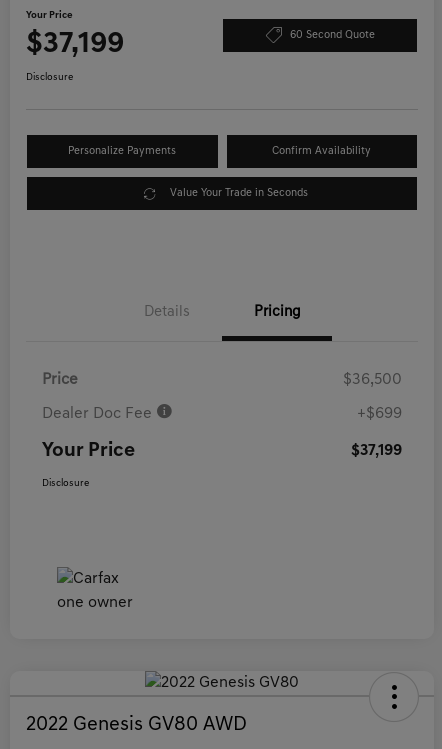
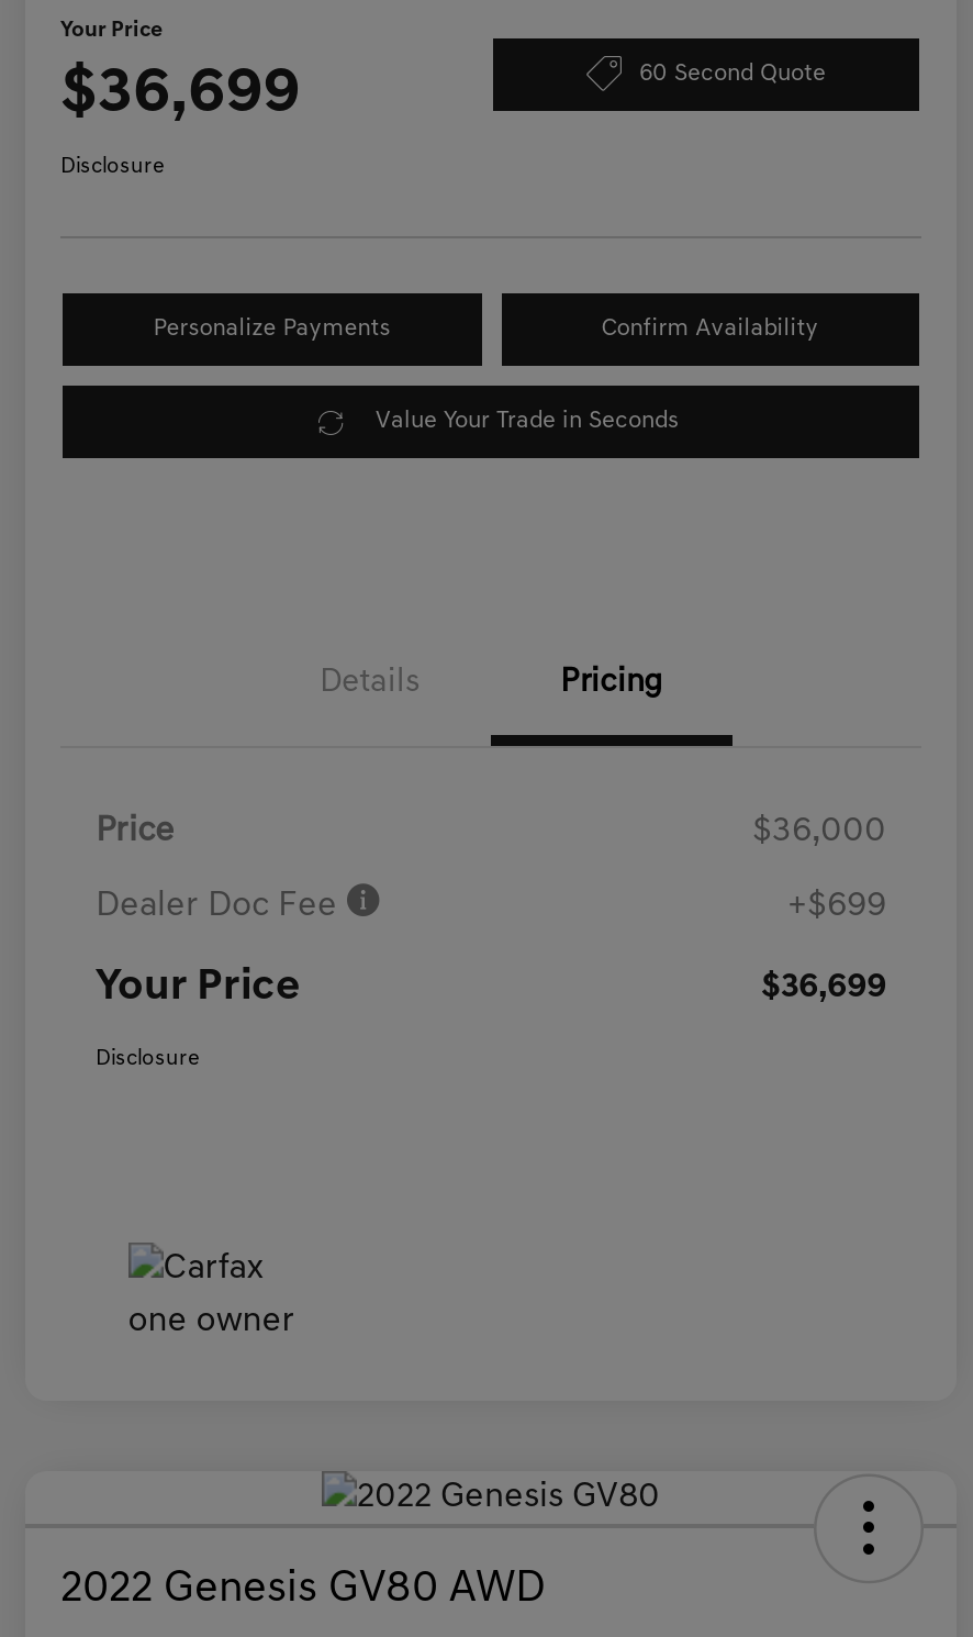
[26,29,124,60] $37,199 -> [60,61,300,129] $36,699
[343,372,402,388] $36,500 -> [752,815,886,850] $36,000
[351,443,402,459] $37,199 -> [761,971,886,1006] $36,699

